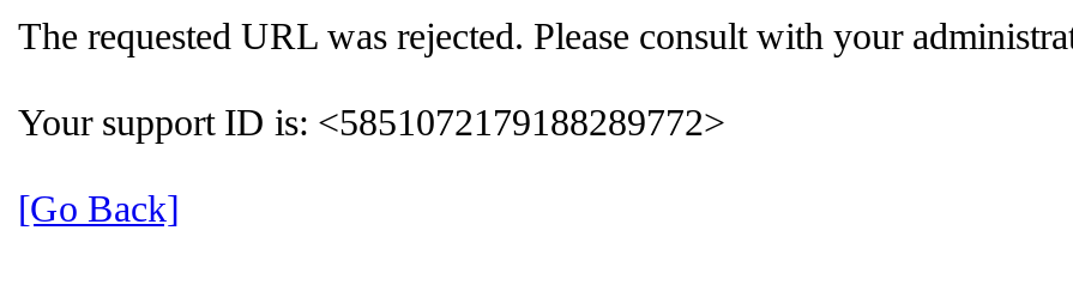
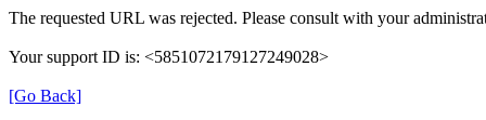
[18,102,725,143] Your support ID is: <5851072179188289772> -> [9,48,329,66] Your support ID is: <5851072179127249028>

